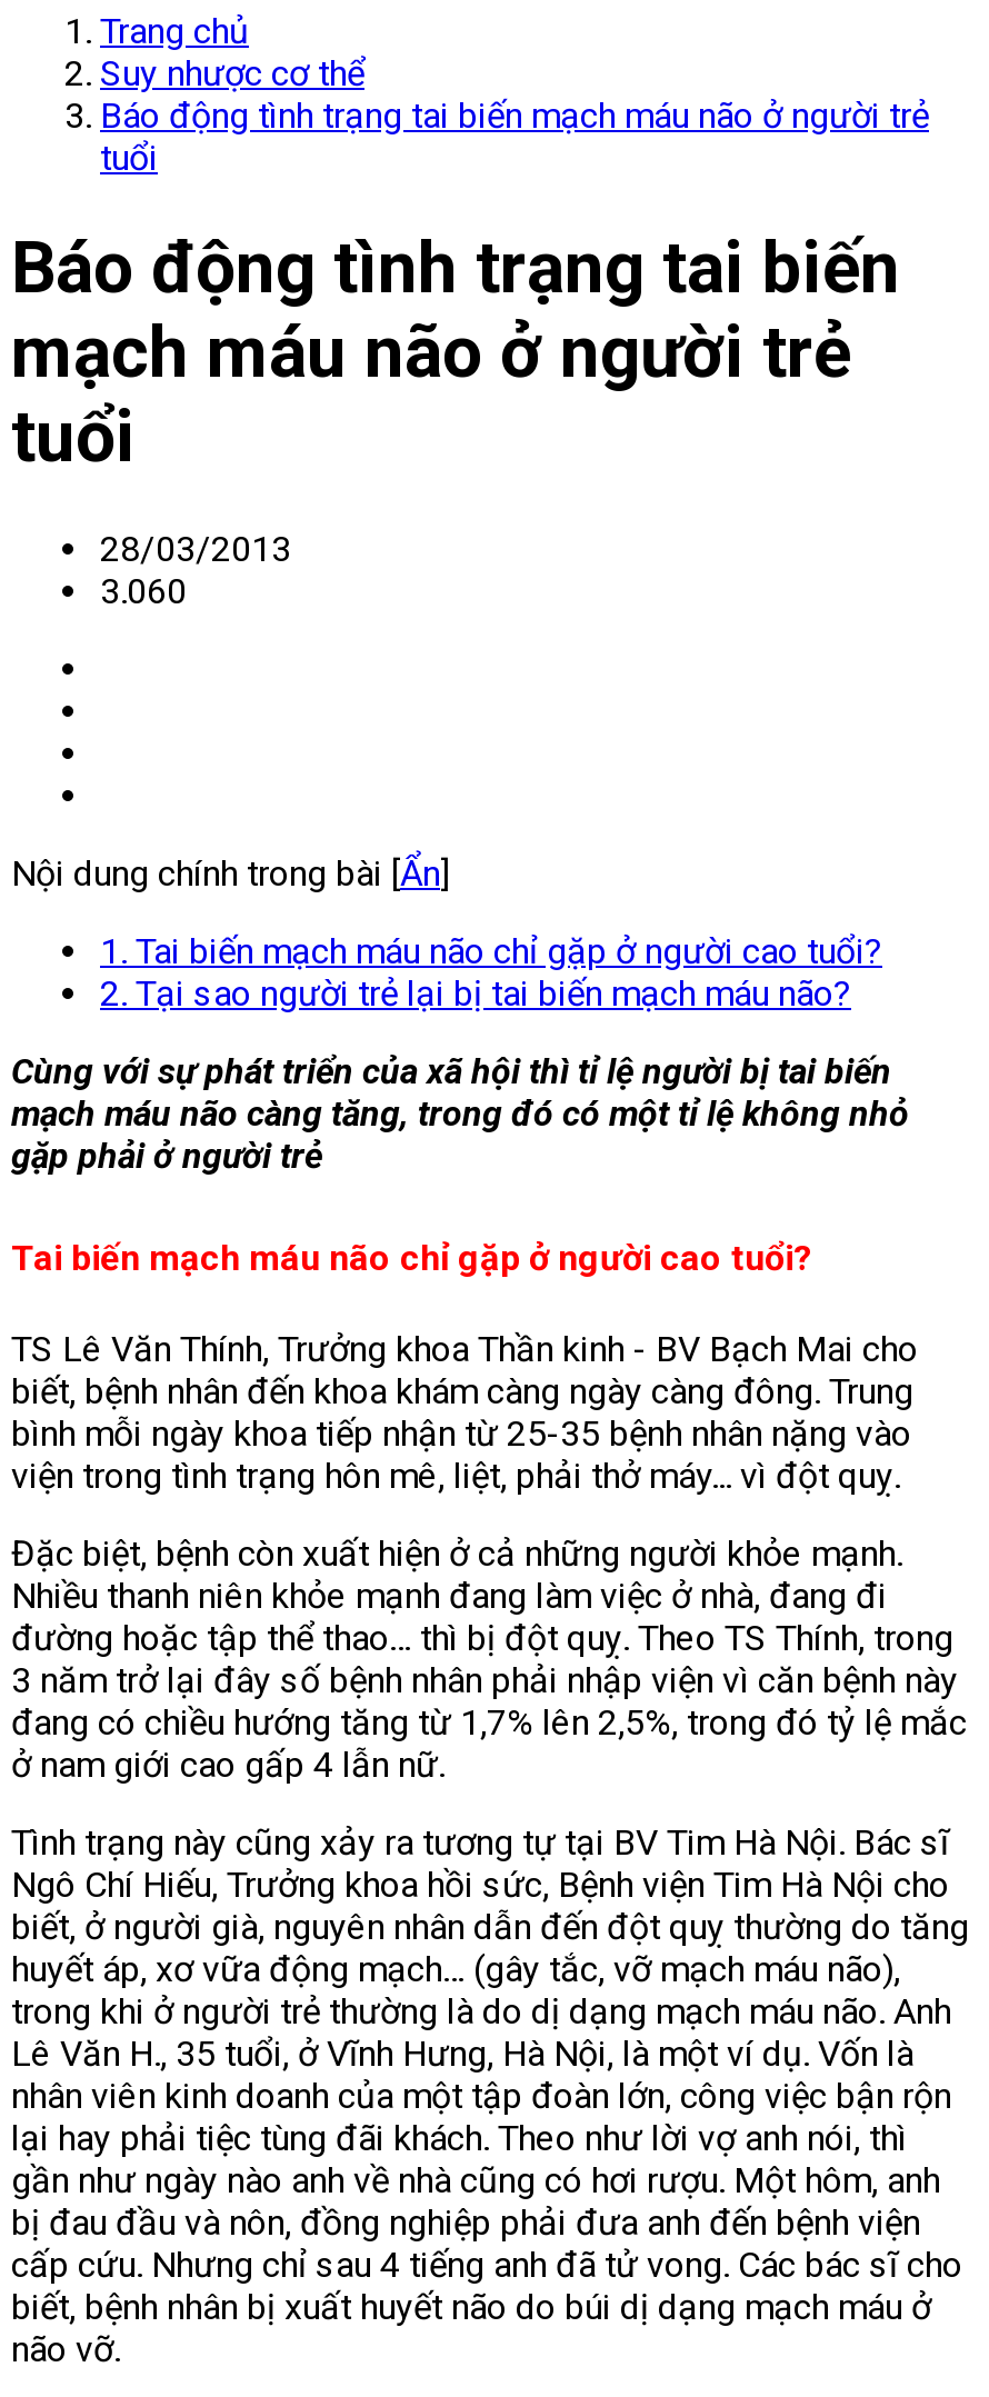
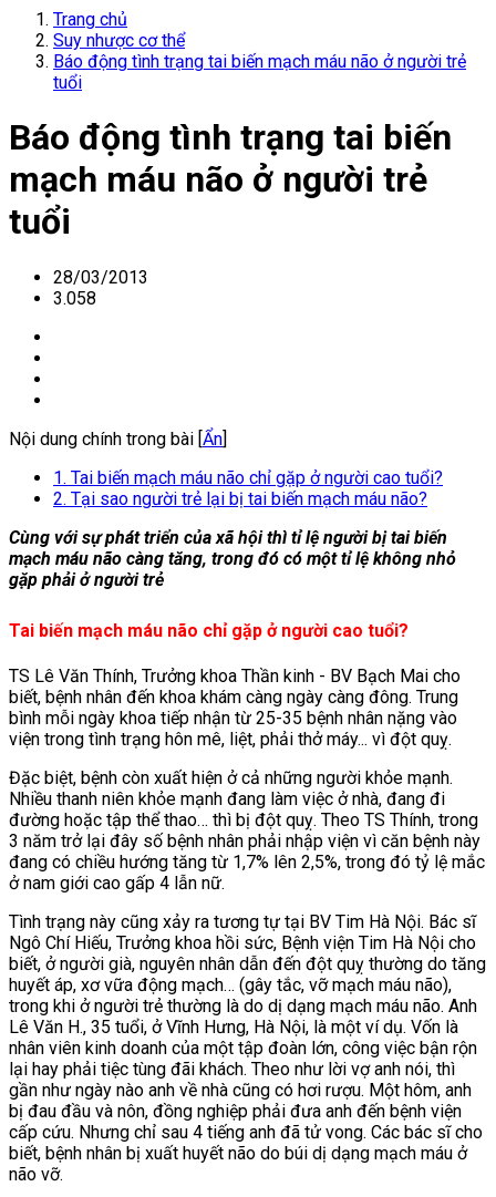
[100,570,187,612] 3.060 -> [53,288,96,309] 3.058

